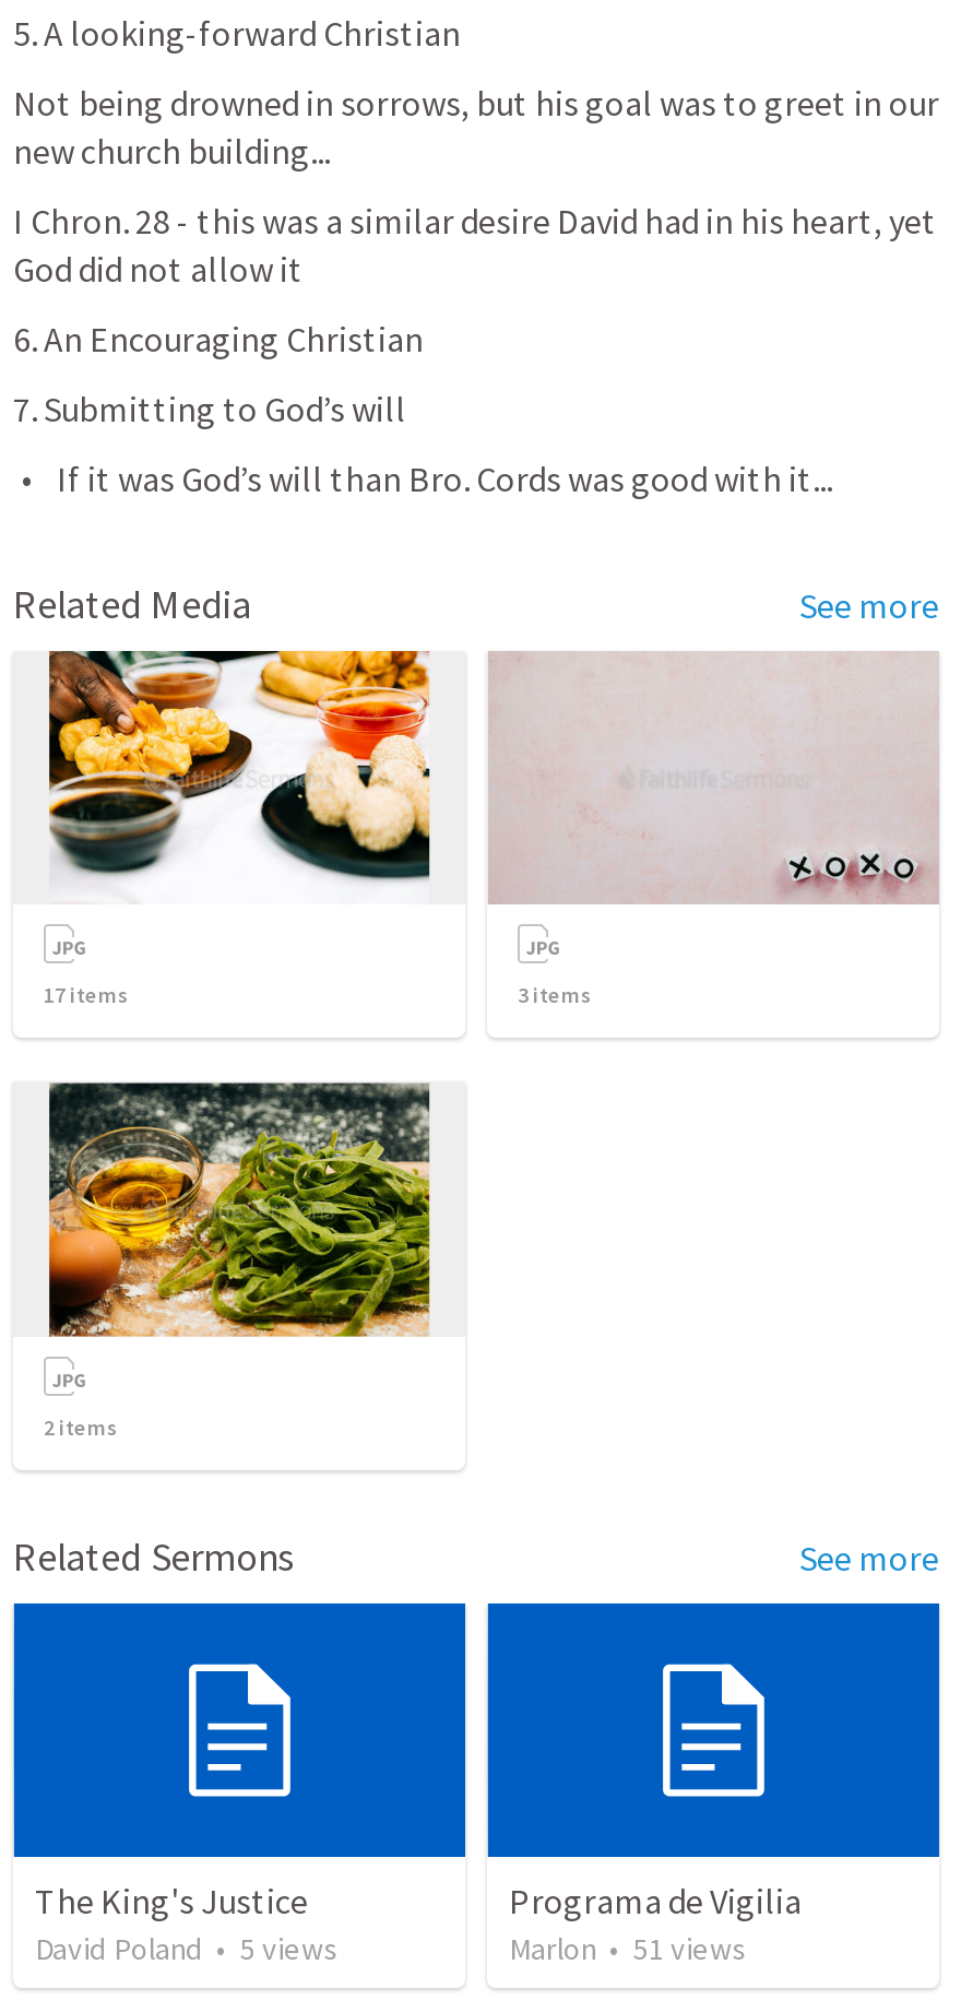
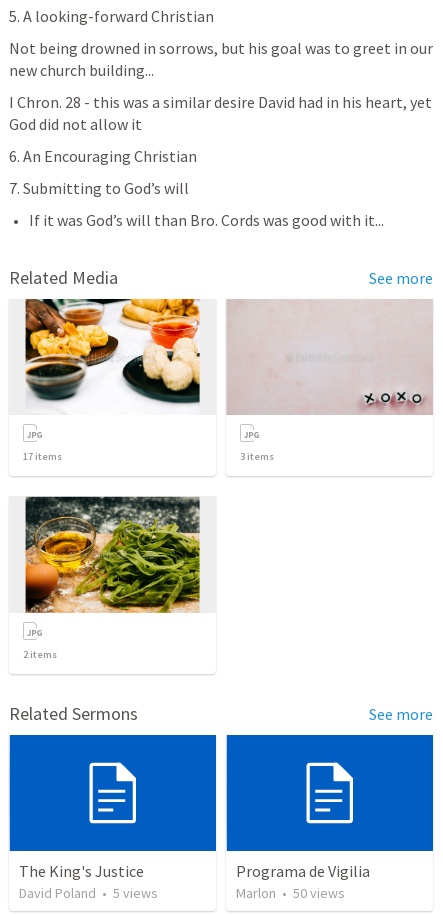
[509,1930,747,1969] Marlon • 51 views -> [236,884,345,902] Marlon • 50 views

